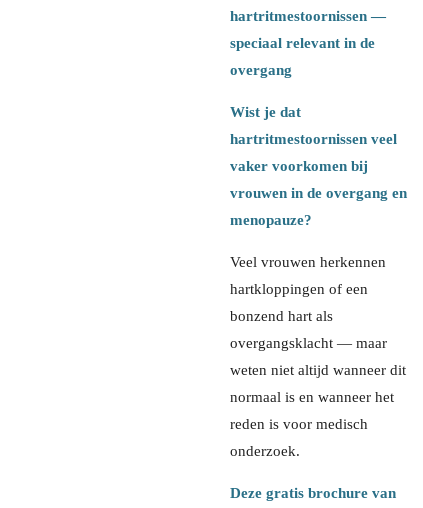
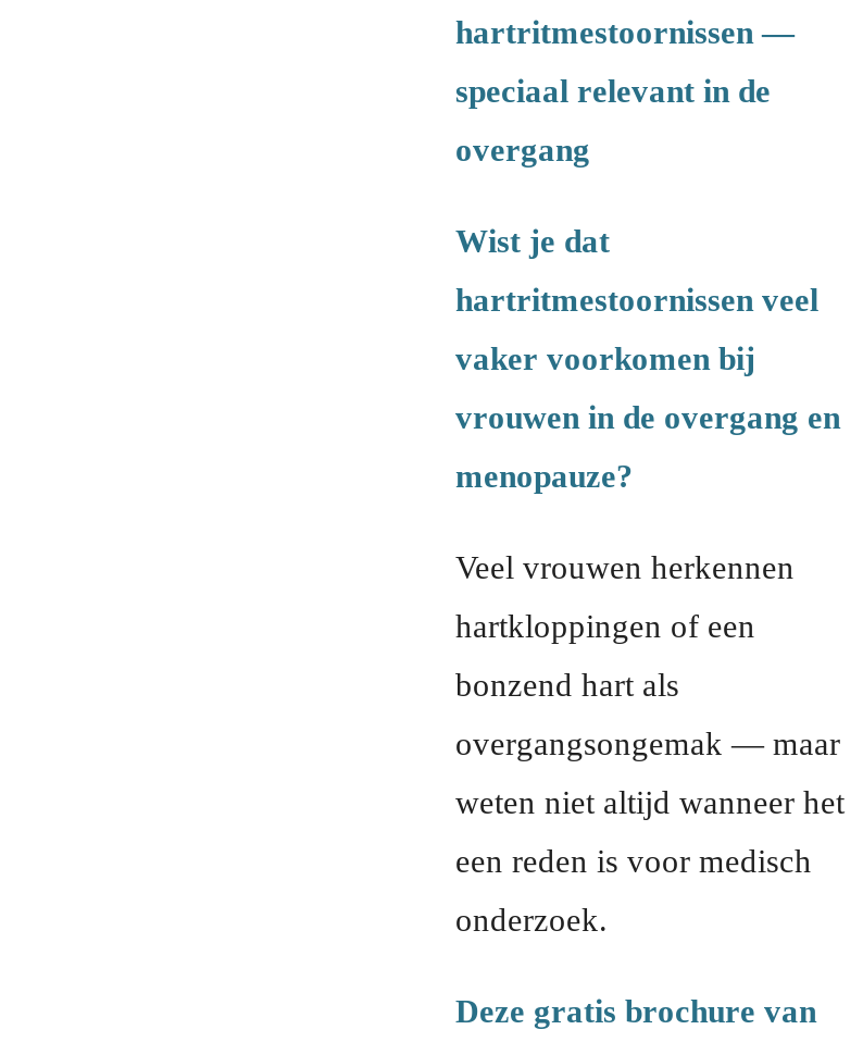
[230,335,406,432] overgangsklacht — maar | weten niet altijd wanneer dit | normaal is en wanneer het | reden is voor medisch -> [455,726,845,879] overgangsongemak — maar | weten niet altijd wanneer het | een reden is voor medisch

